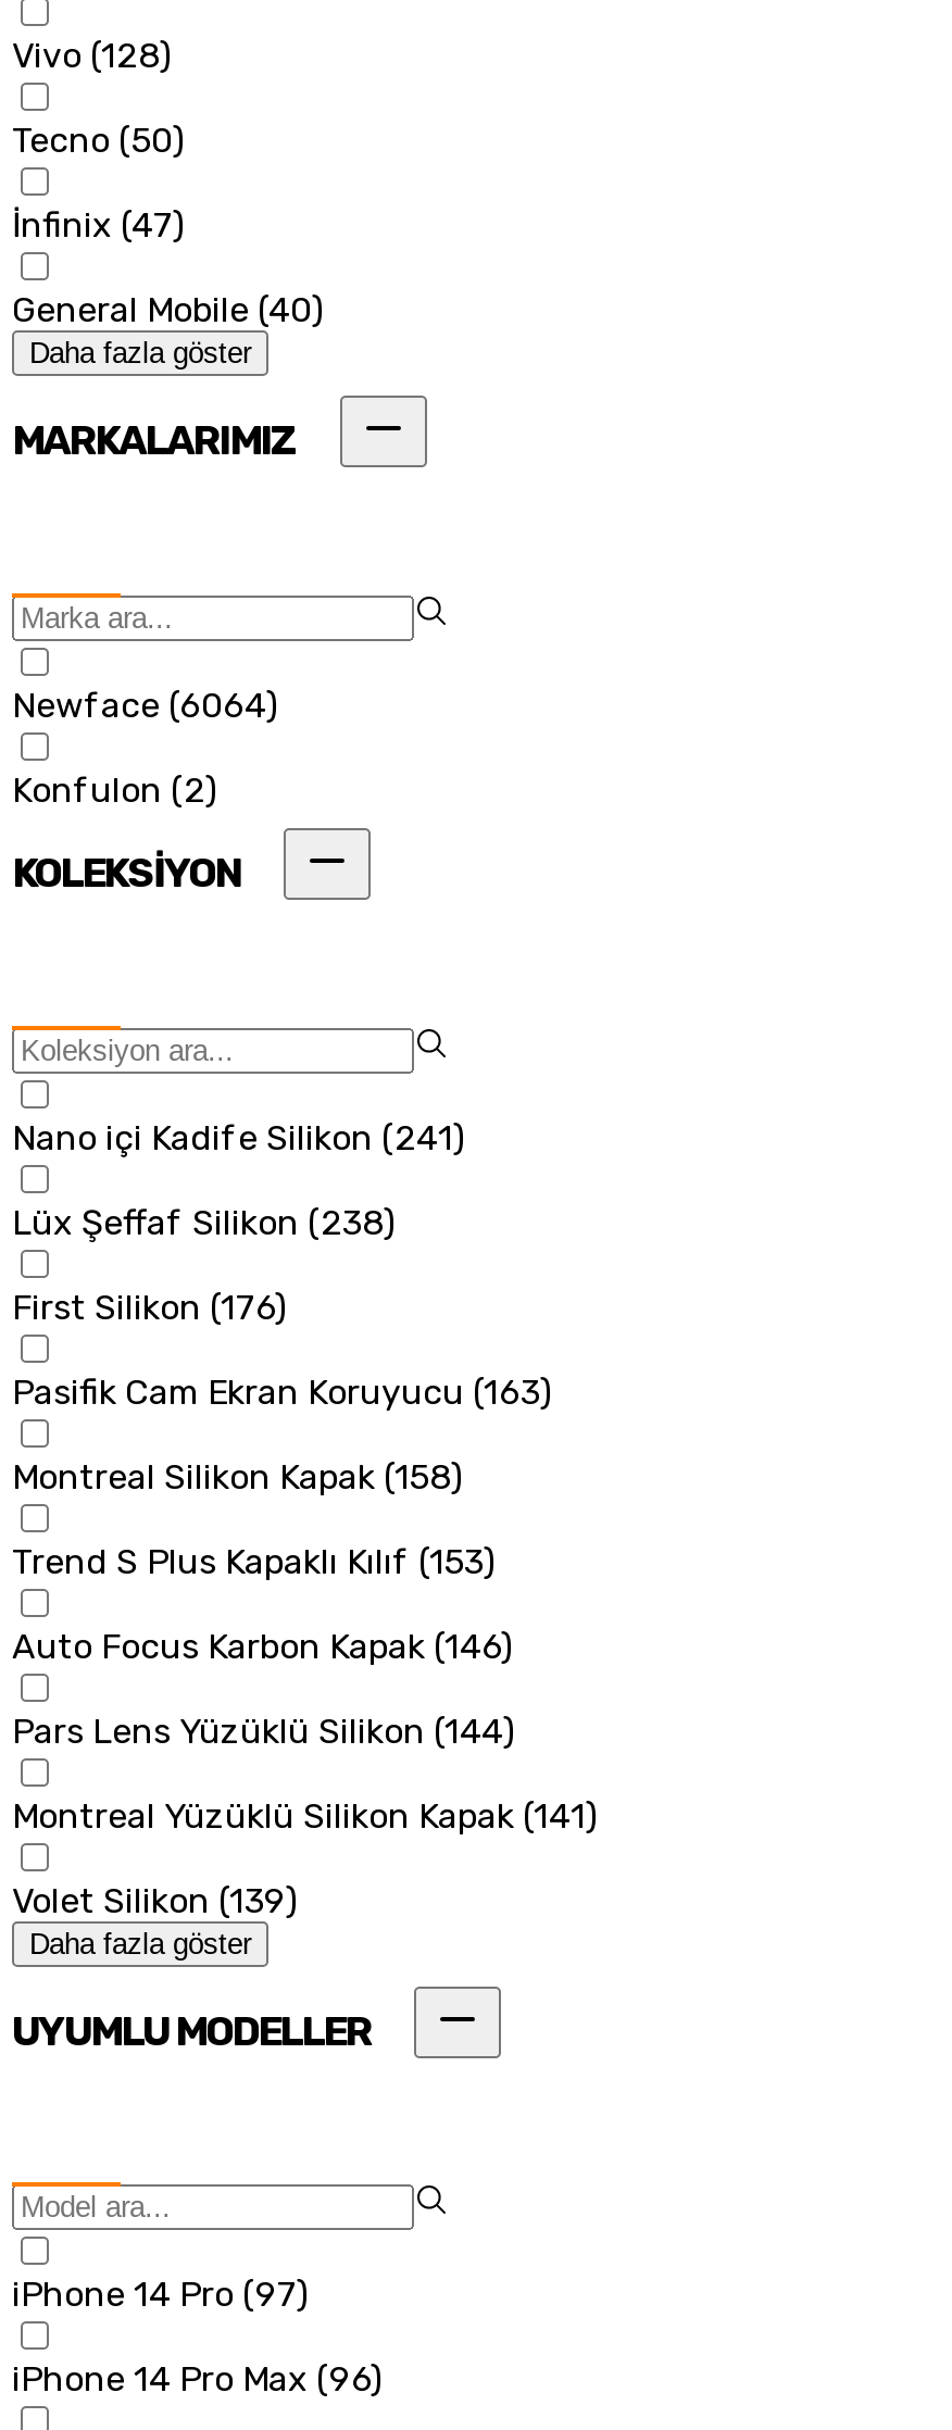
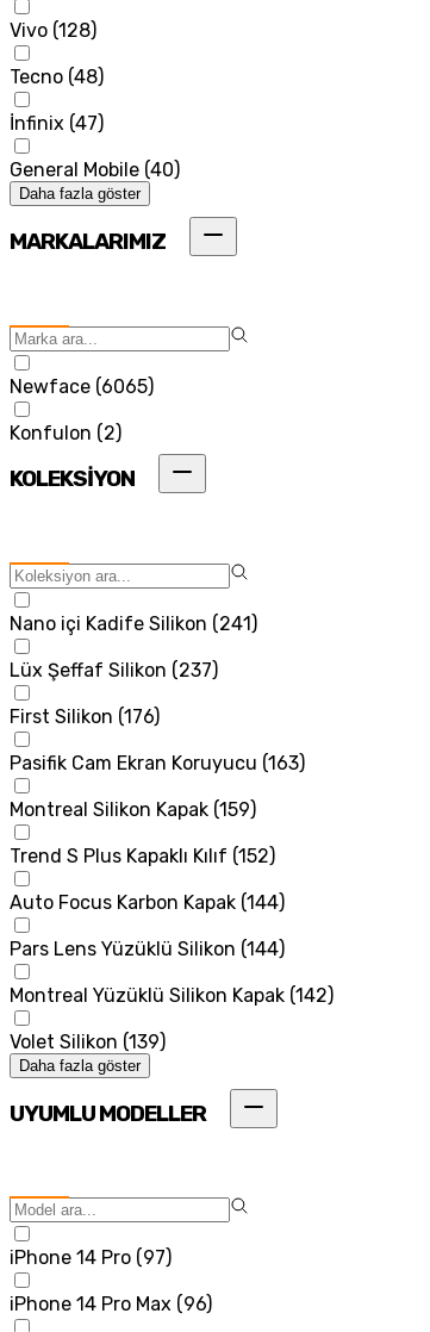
[12,120,184,161] Tecno (50) -> [10,66,104,88] Tecno (48)
[12,684,277,725] Newface (6064) -> [10,375,154,397] Newface (6065)
[12,1202,394,1243] Lüx Şeffaf Silikon (238) -> [10,659,218,681] Lüx Şeffaf Silikon (237)
[12,1456,462,1498] Montreal Silikon Kapak (158) -> [10,798,256,821] Montreal Silikon Kapak (159)
[12,1541,494,1582] Trend S Plus Kapaklı Kılıf (153) -> [10,845,275,867] Trend S Plus Kapaklı Kılıf (152)
[12,1626,512,1667] Auto Focus Karbon Kapak (146) -> [10,891,285,914] Auto Focus Karbon Kapak (144)
[12,1795,597,1837] Montreal Yüzüklü Silikon Kapak (141) -> [10,984,334,1007] Montreal Yüzüklü Silikon Kapak (142)

